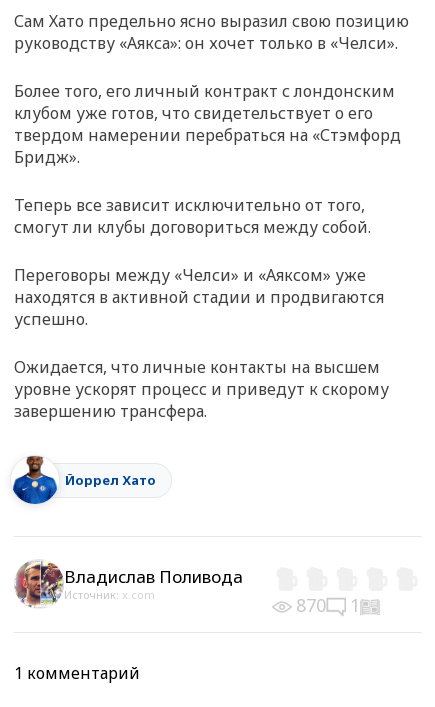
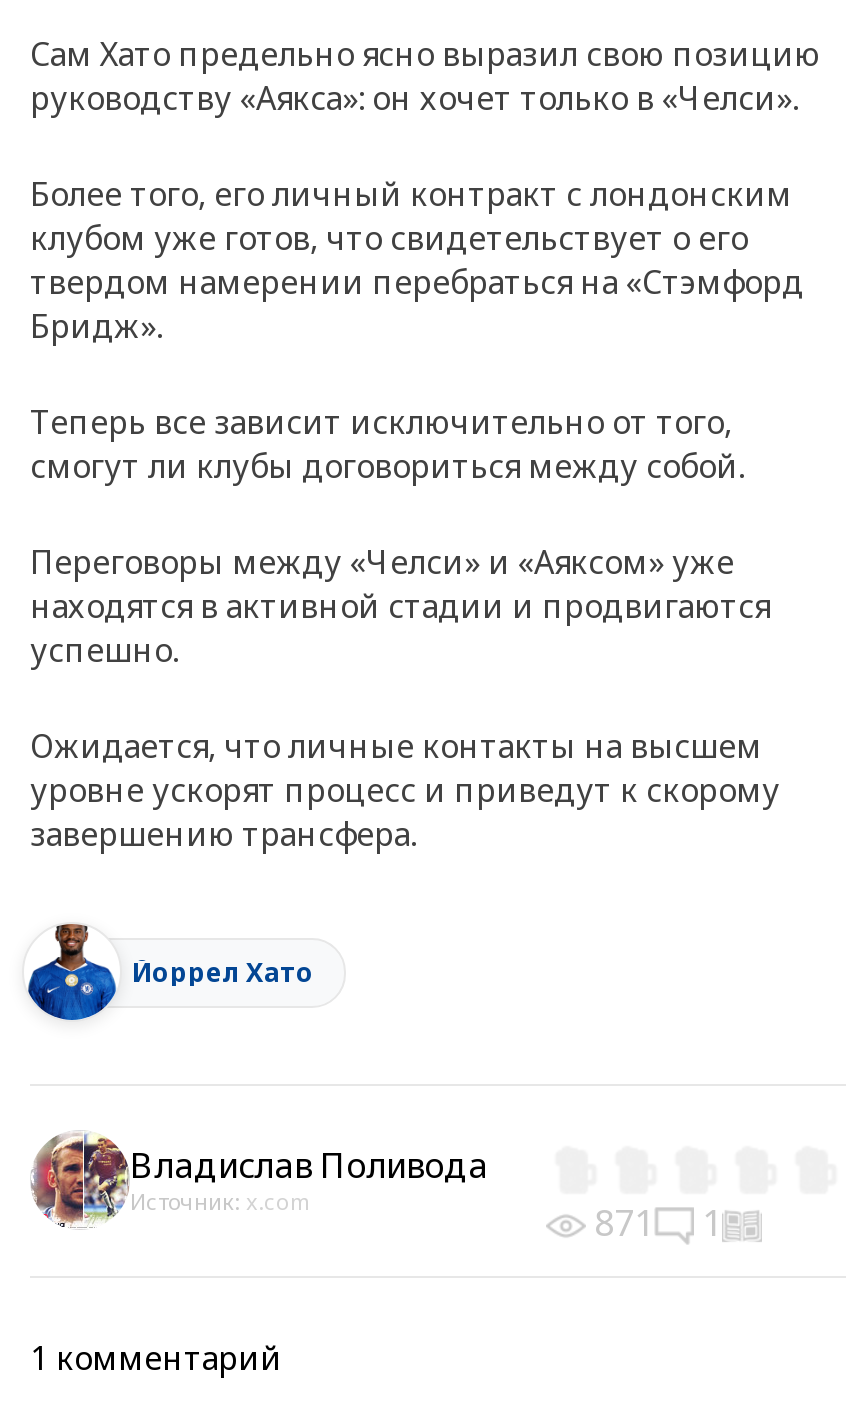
[296,592,360,616] 870 1 -> [594,1197,722,1245] 871 1

